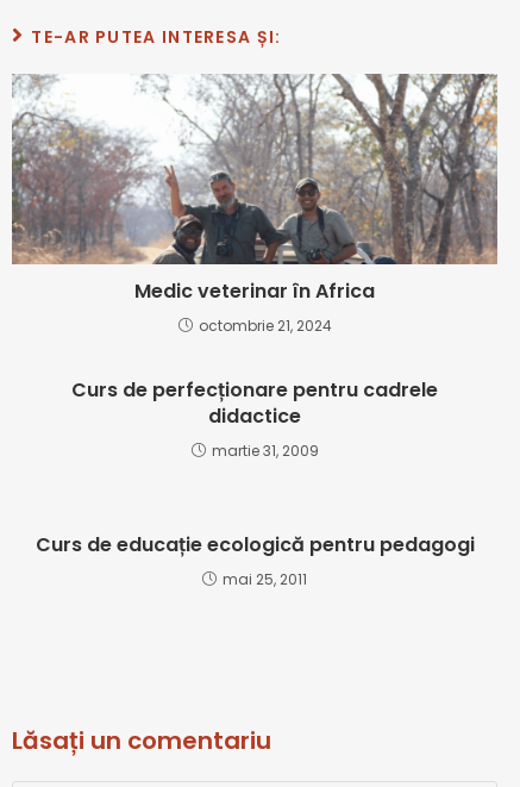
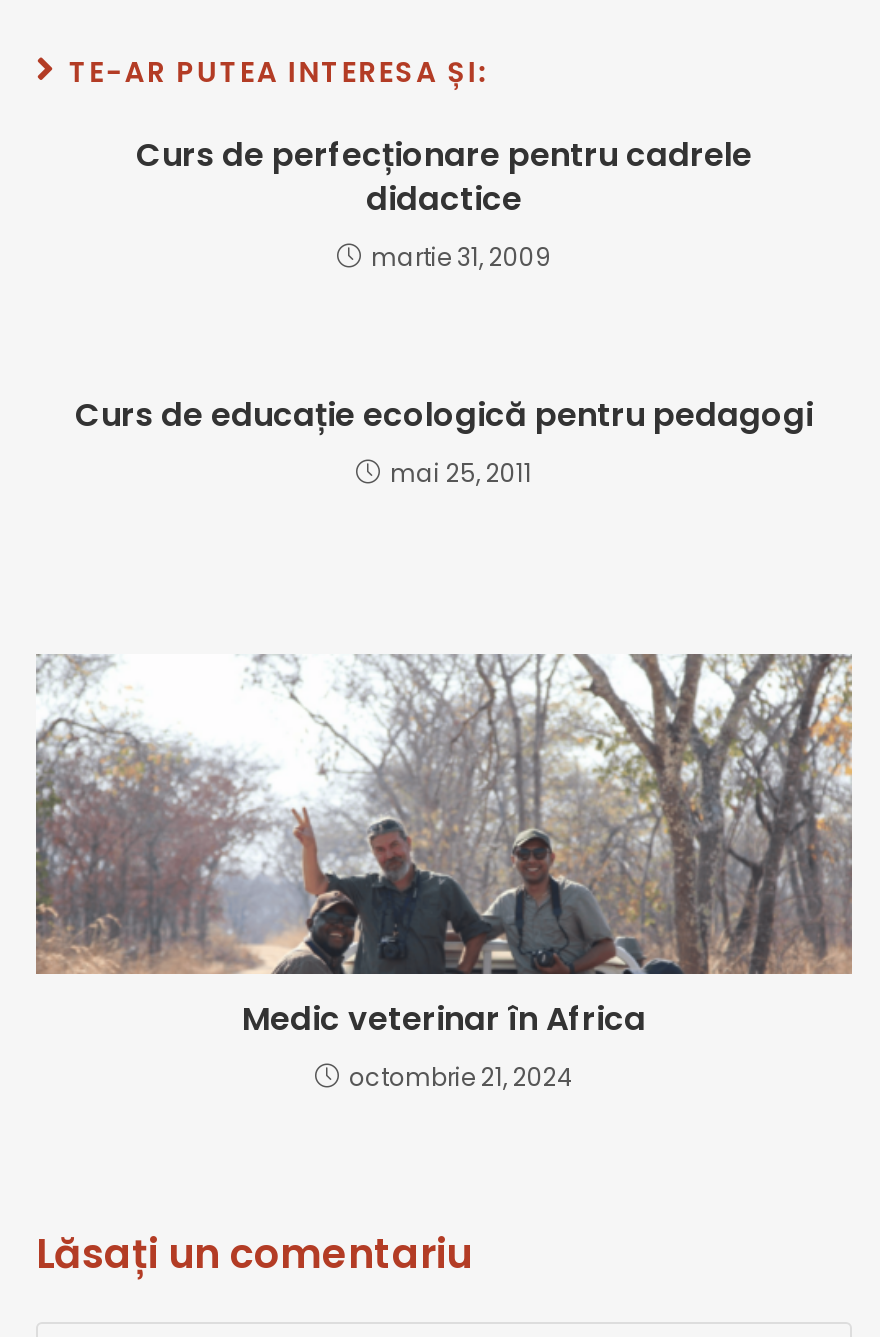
moved [11,73,499,336] -> [34,652,854,1094]: [image] | Medic veterinar în Africa | octombrie 21, 2024
moved [35,376,474,589] -> [75,132,813,490]: Curs de perfecționare pentru cadrele | didactice | martie 31, 2009 | Curs de educație ecologică pentru pedagogi | mai 25, 2011

